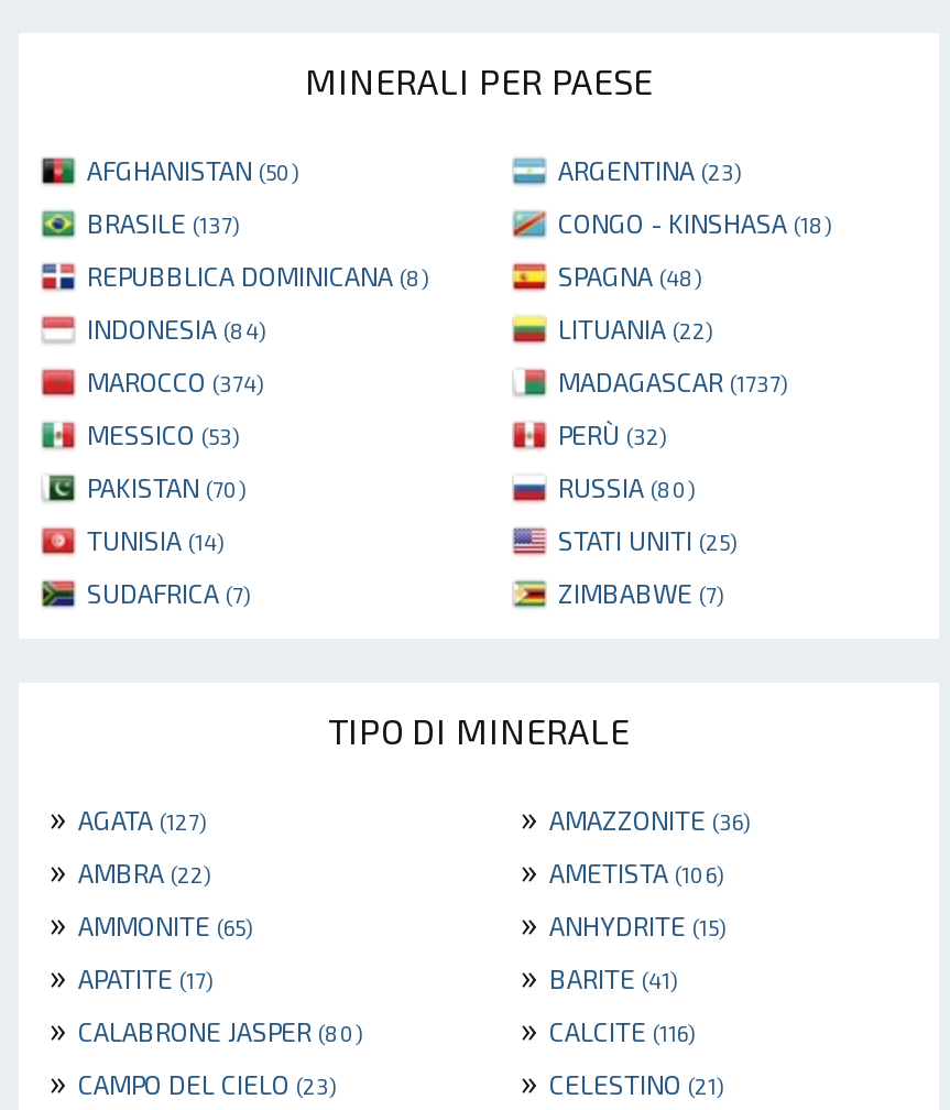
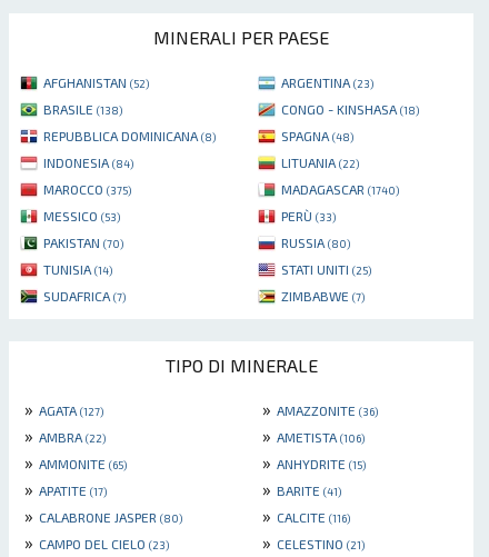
[87,155,298,186] AFGHANISTAN (50) -> [43,75,149,90] AFGHANISTAN (52)
[87,208,239,239] BRASILE (137) -> [43,102,122,117] BRASILE (138)
[87,366,263,397] MAROCCO (374) -> [43,182,131,197] MAROCCO (375)
[558,366,787,397] MADAGASCAR (1737) -> [281,182,399,197] MADAGASCAR (1740)
[558,419,666,450] PERÙ (32) -> [281,208,336,224] PERÙ (33)

